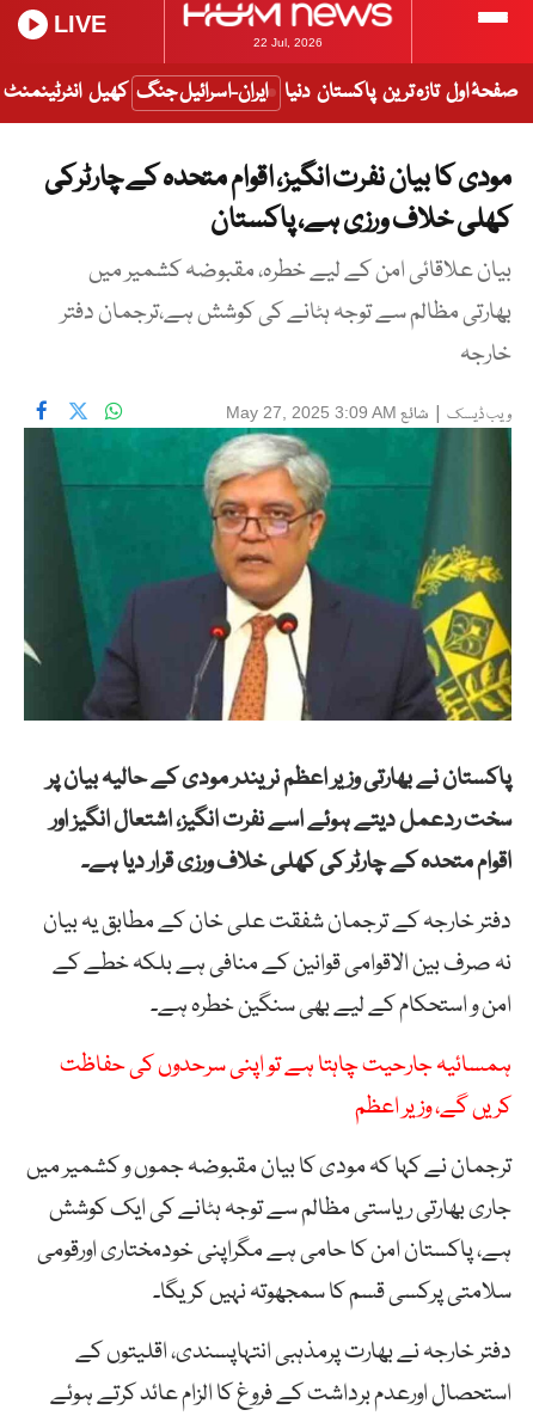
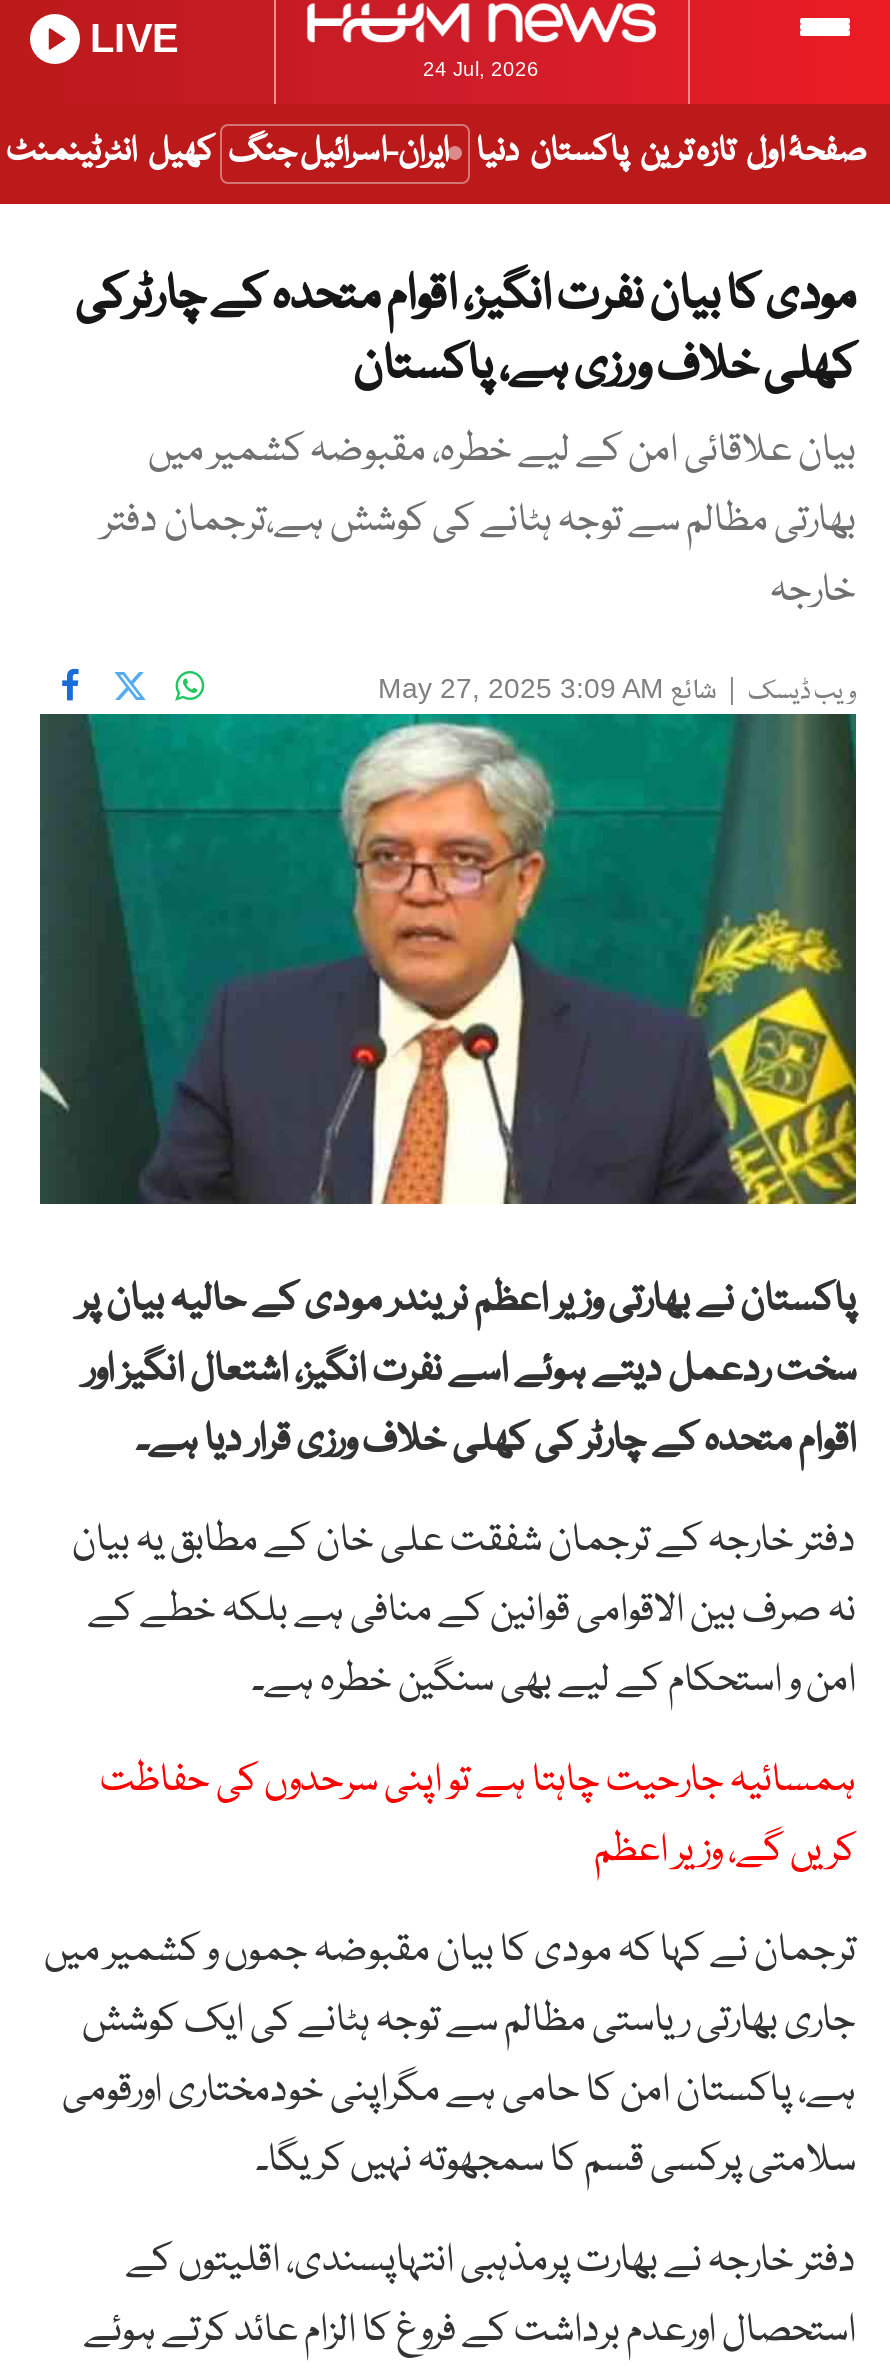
[253,36,322,49] 22 Jul, 2026 -> [423,58,539,80] 24 Jul, 2026

